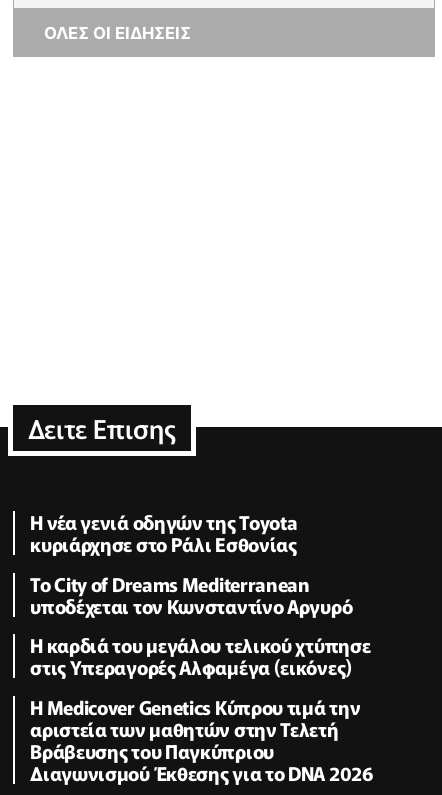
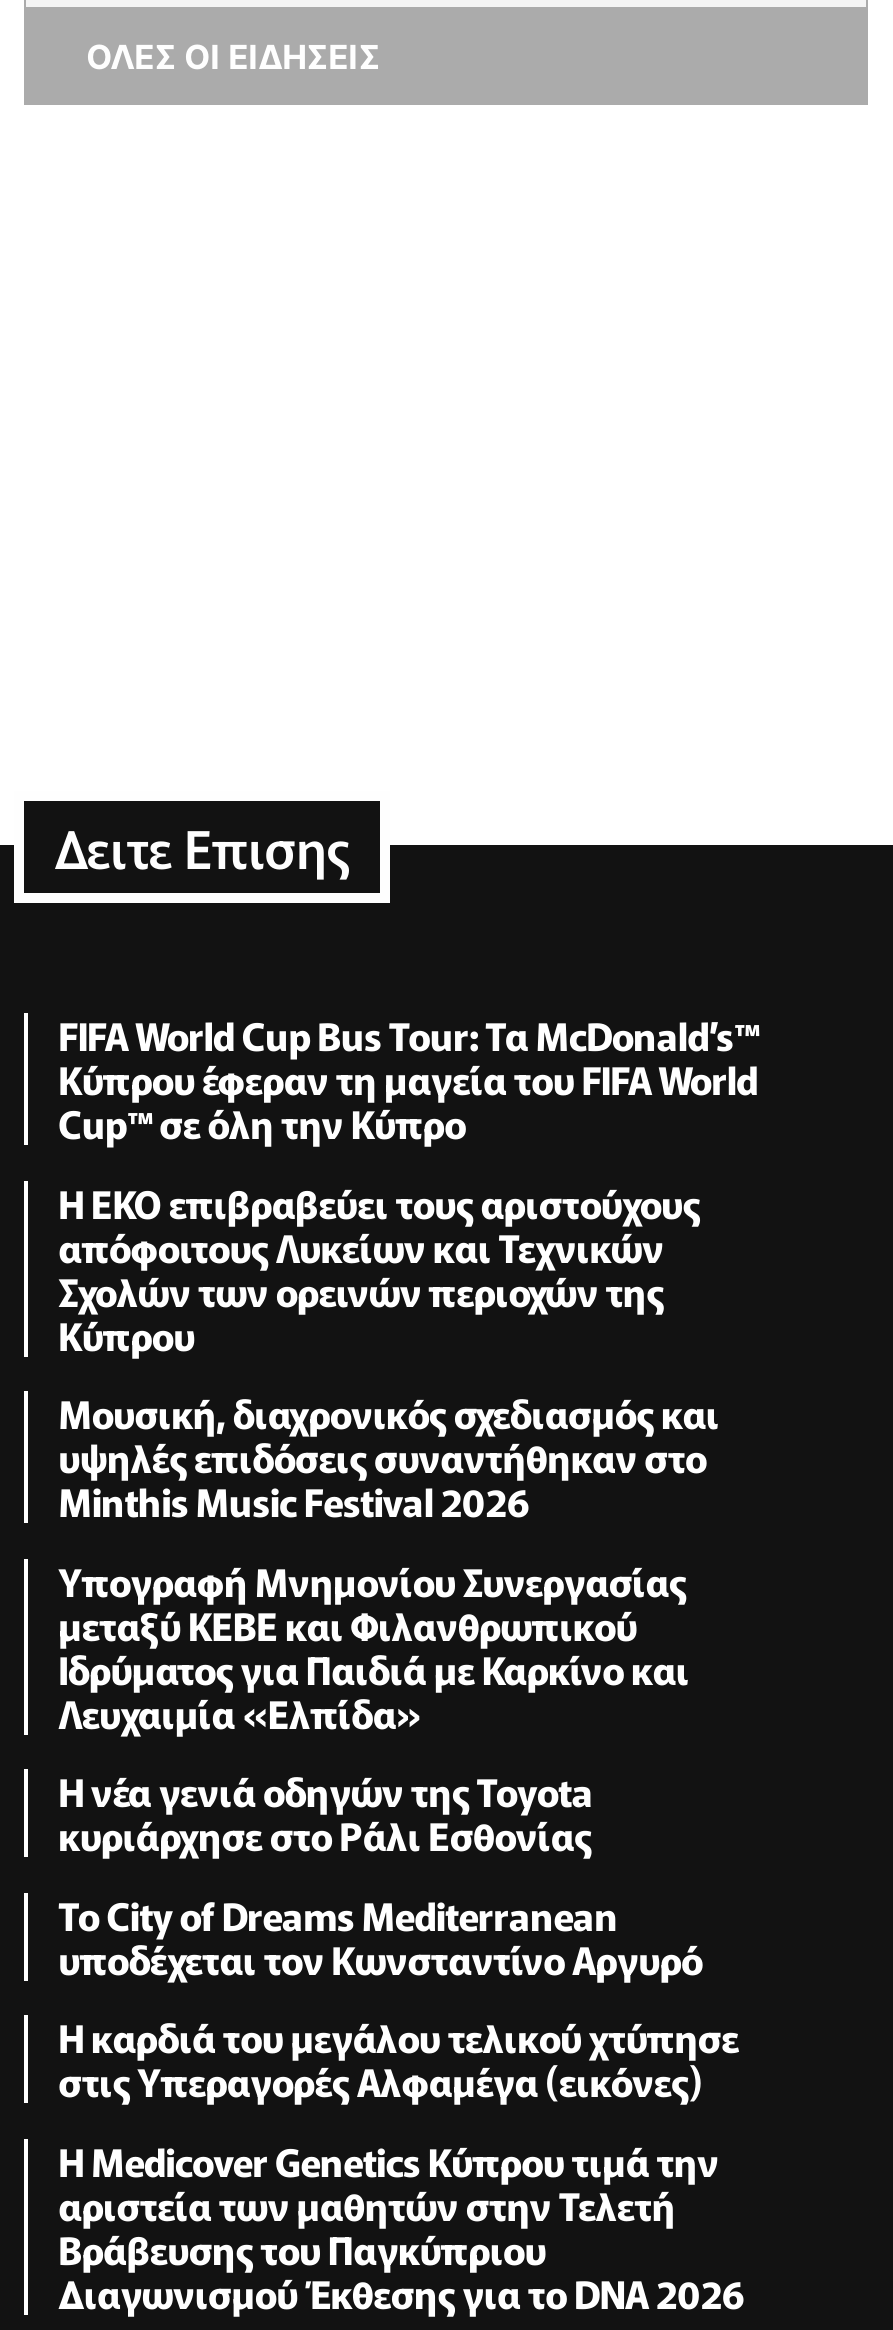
none -> [58,1008,759,1739] FIFA World Cup Bus Tour: Τα McDonald’s™ | Κύπρου έφεραν τη μαγεία του FIFA World | Cup™ σε όλη την Κύπρο | Η ΕΚΟ επιβραβεύει τους αριστούχους | απόφοιτους Λυκείων και Τεχνικών | Σχολών των ορεινών περιοχών της | Κύπρου | Μουσική, διαχρονικός σχεδιασμός και | υψηλές επιδόσεις συναντήθηκαν στο | Minthis Music Festival 2026 | Υπογραφή Μνημονίου Συνεργασίας | μεταξύ ΚΕΒΕ και Φιλανθρωπικού | Ιδρύματος για Παιδιά με Καρκίνο και | Λευχαιμία «Ελπίδα»

